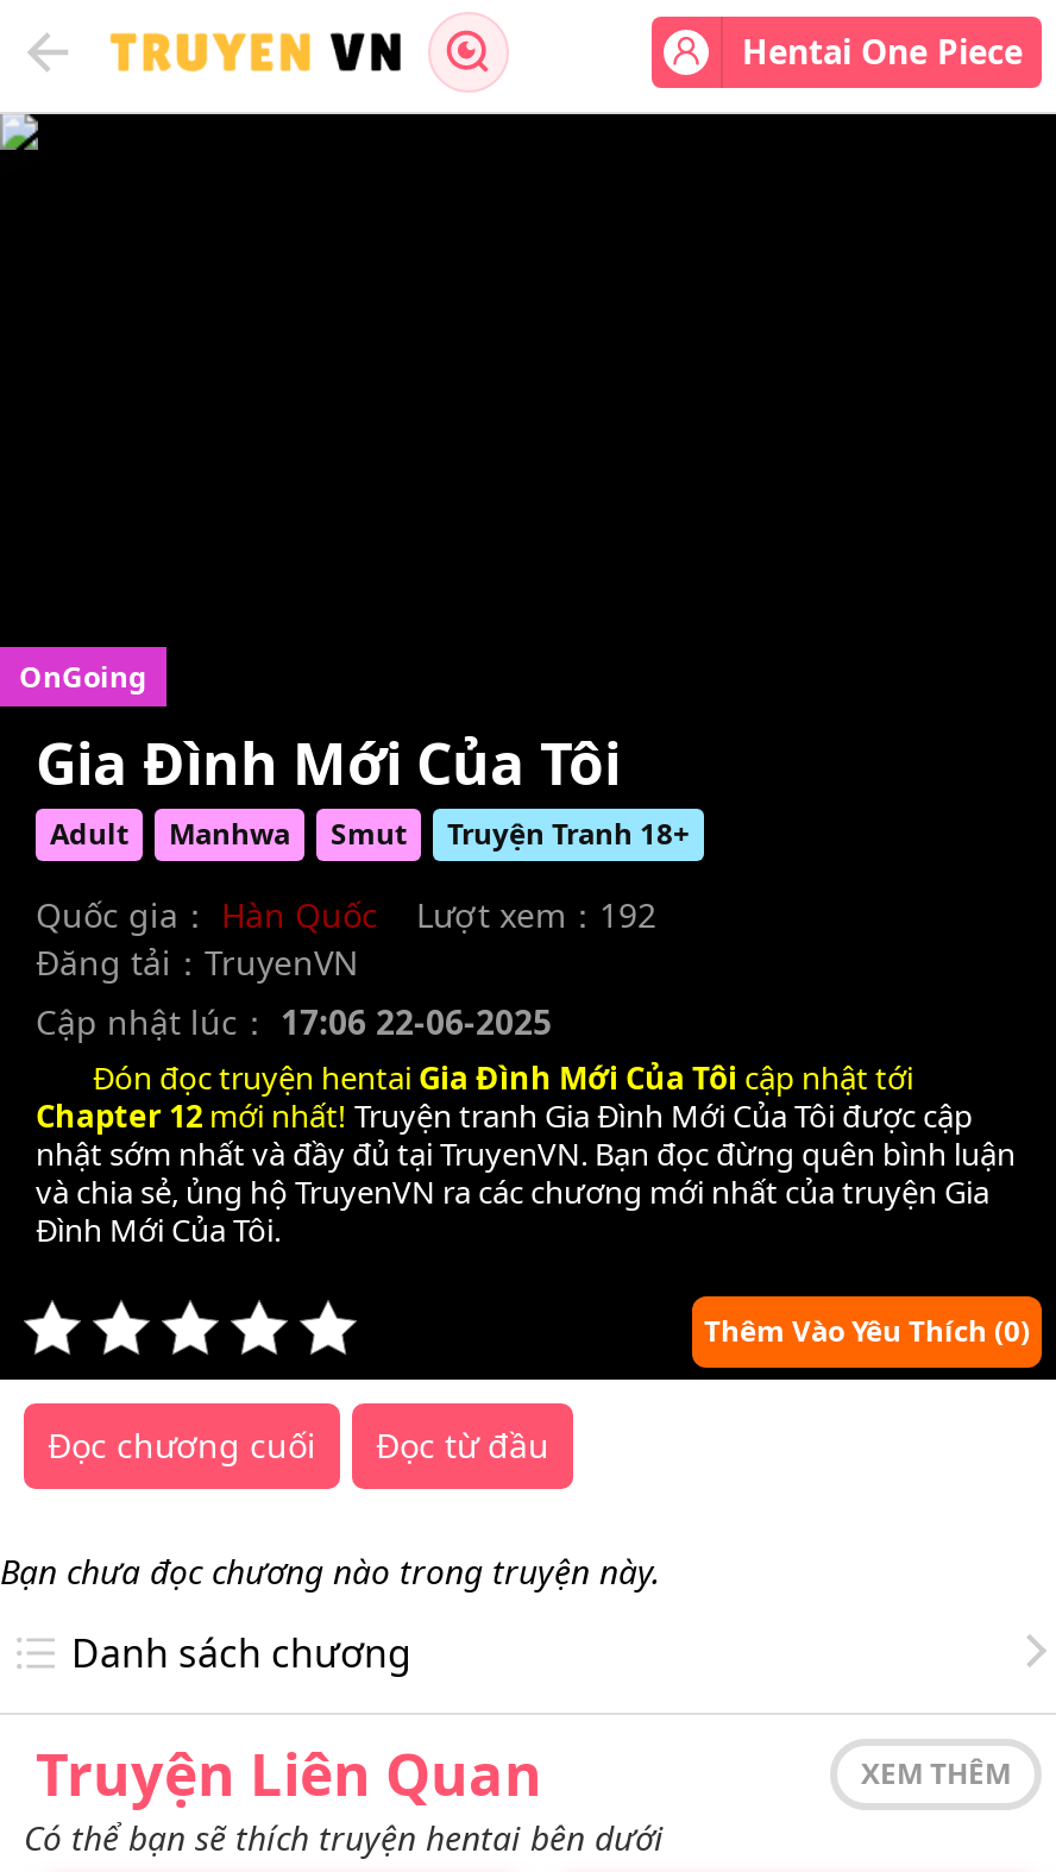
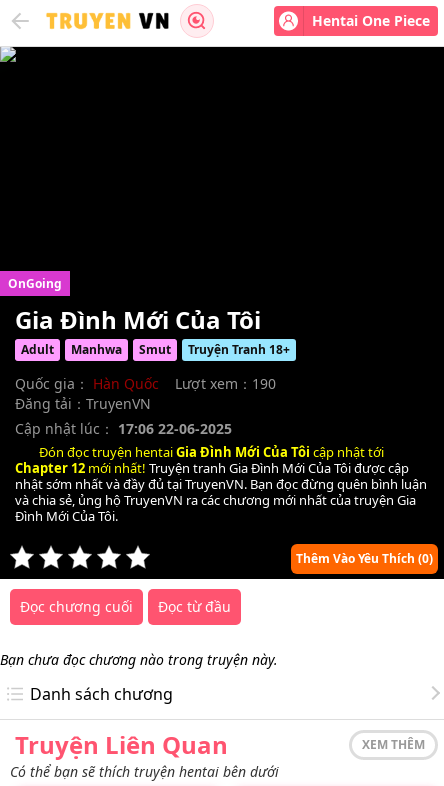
[416,892,656,937] Lượt xem：192 -> [175,374,276,393] Lượt xem：190

